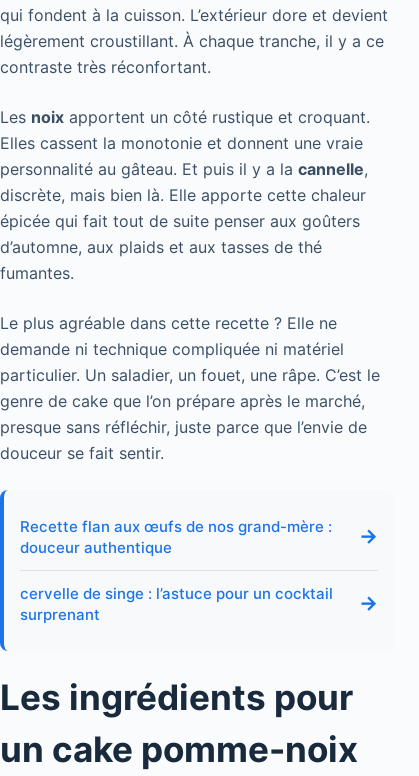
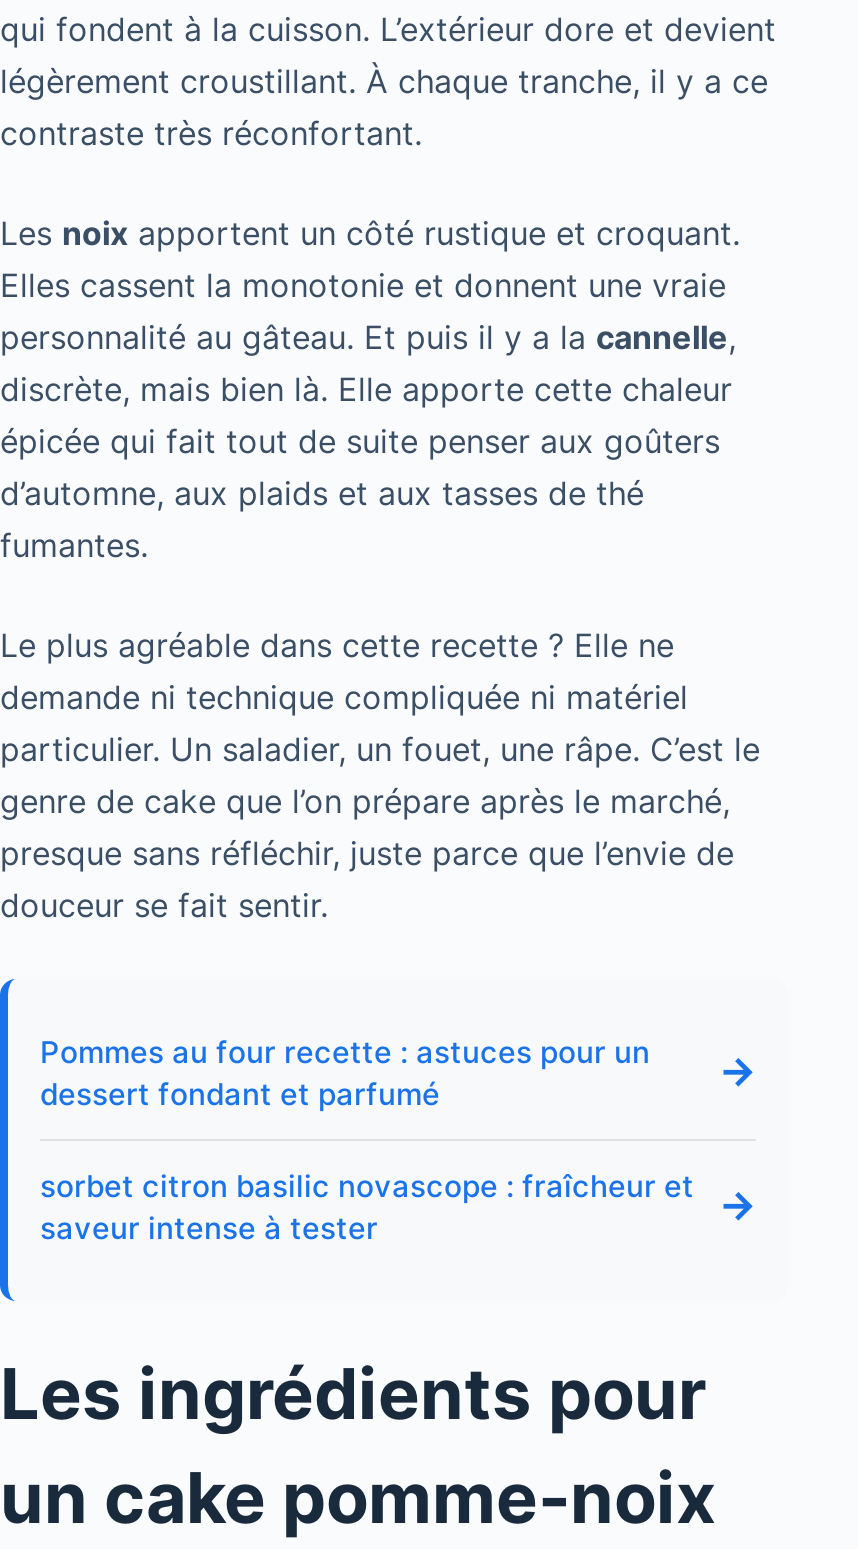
[20,517,332,557] Recette flan aux œufs de nos grand-mère : | douceur authentique -> [40,1032,650,1112] Pommes au four recette : astuces pour un | dessert fondant et parfumé
[20,584,333,624] cervelle de singe : l’astuce pour un cocktail | surprenant -> [40,1166,694,1246] sorbet citron basilic novascope : fraîcheur et | saveur intense à tester

